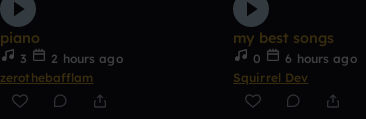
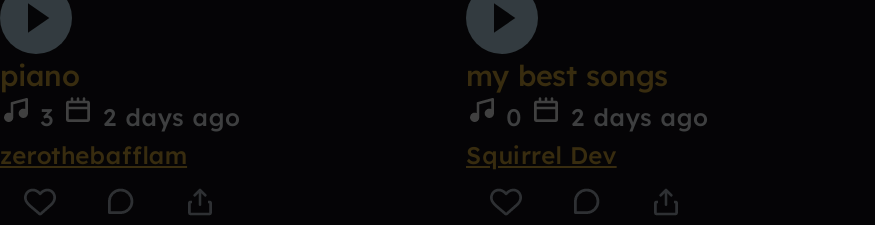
[16,51,123,66] 3 2 hours ago -> [32,102,239,132] 3 2 days ago
[281,51,357,66] 6 hours ago -> [563,102,707,132] 2 days ago

